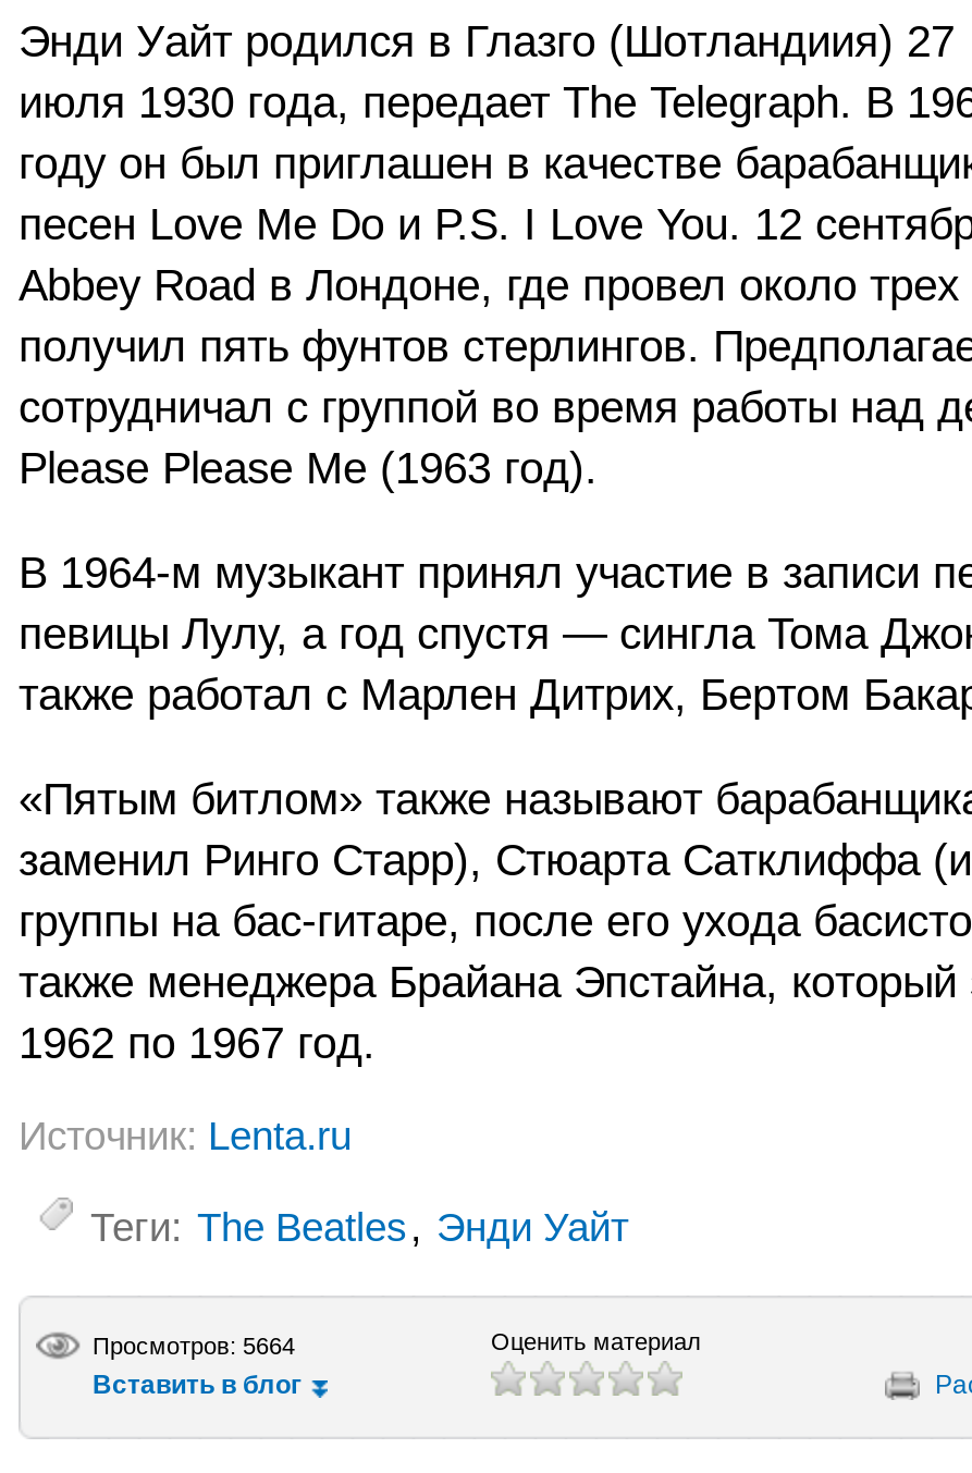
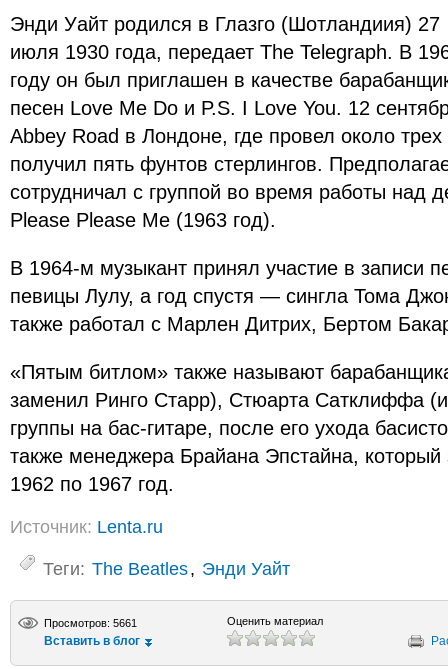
[93,1333,295,1359] Просмотров: 5664 -> [44,617,137,629] Просмотров: 5661

